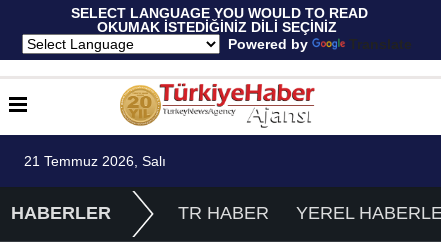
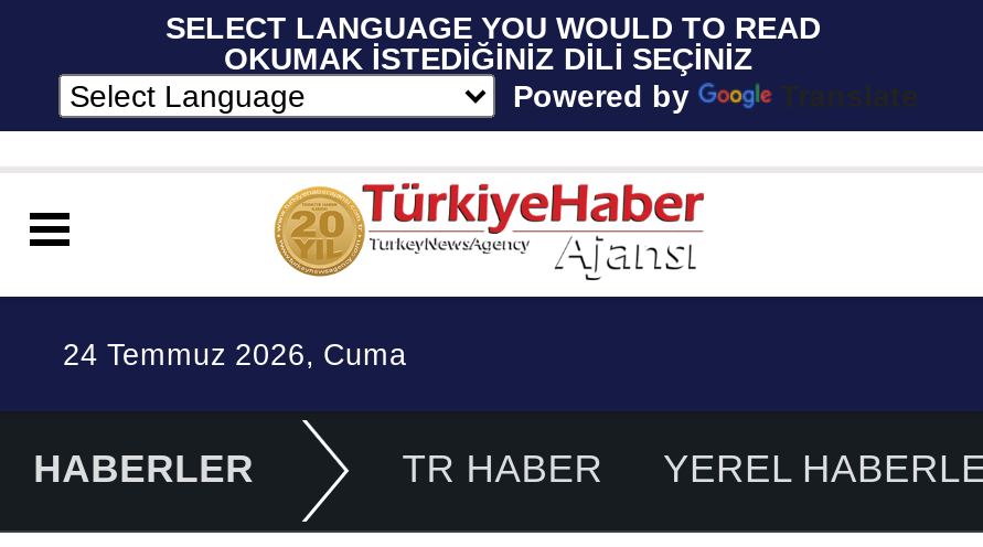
[24,154,166,169] 21 Temmuz 2026, Salı -> [63,339,407,372] 24 Temmuz 2026, Cuma

